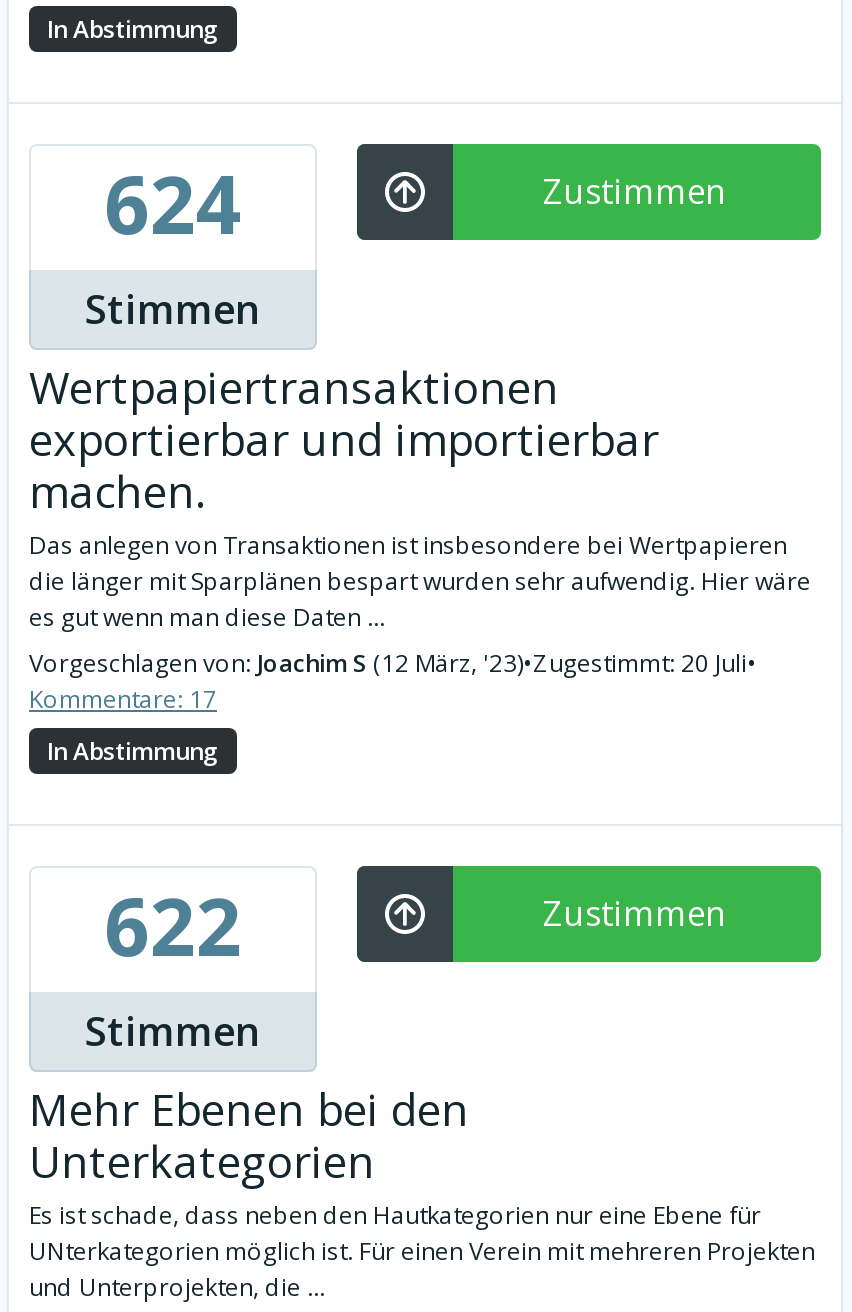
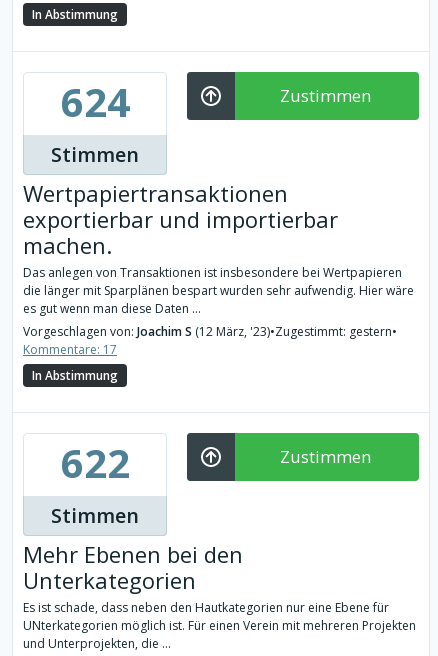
[29,646,757,680] Vorgeschlagen von: Joachim S (12 März, '23)•Zugestimmt: 20 Juli• -> [23,323,397,340] Vorgeschlagen von: Joachim S (12 März, '23)•Zugestimmt: gestern•

